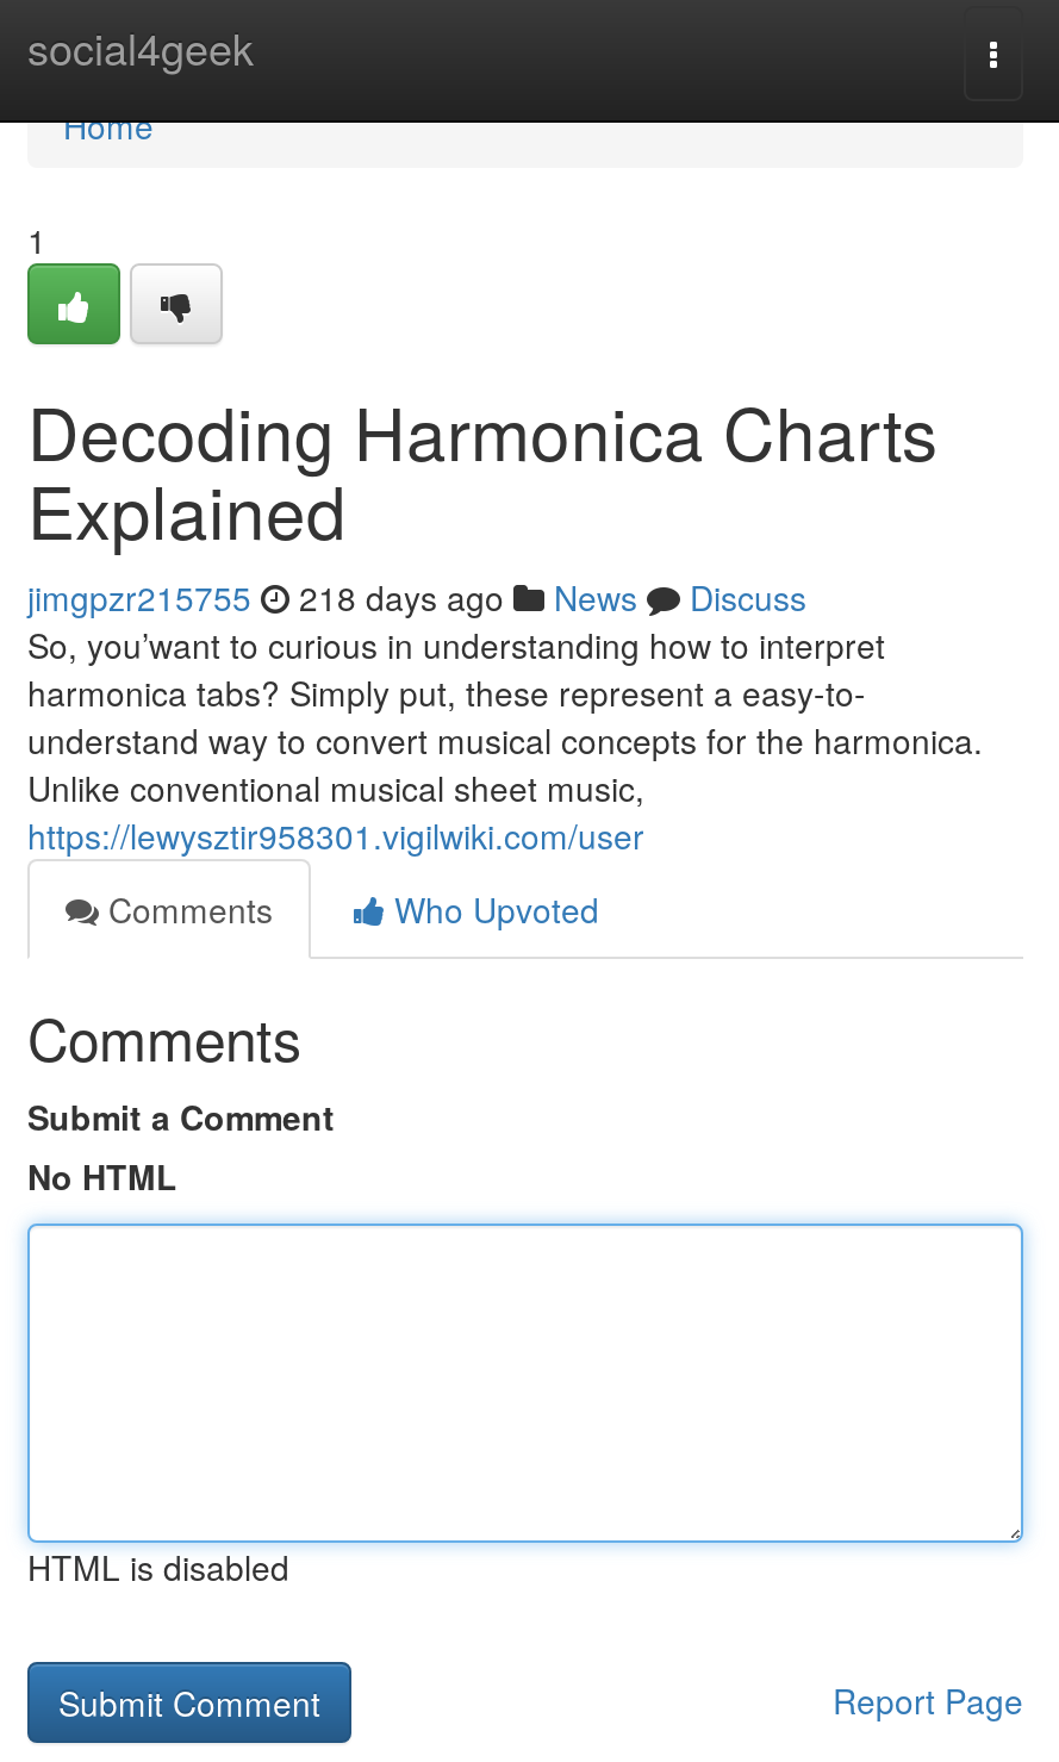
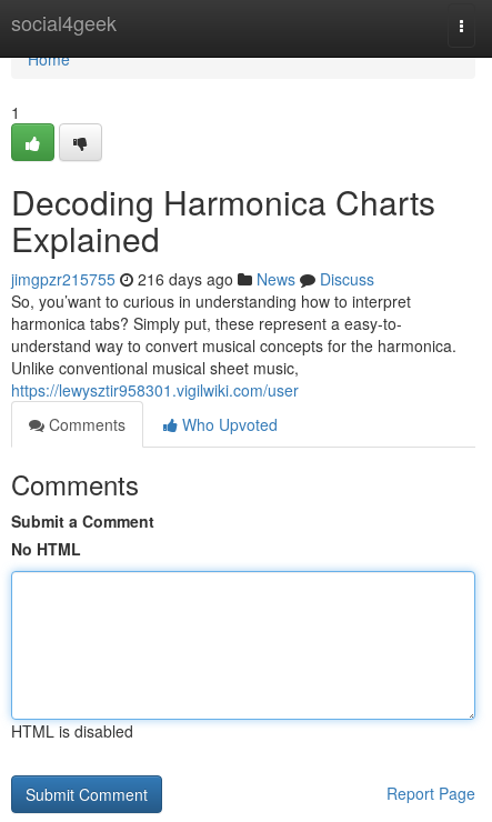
[27,573,806,621] jimgpzr215755 218 days ago News Discuss -> [11,268,374,290] jimgpzr215755 216 days ago News Discuss

